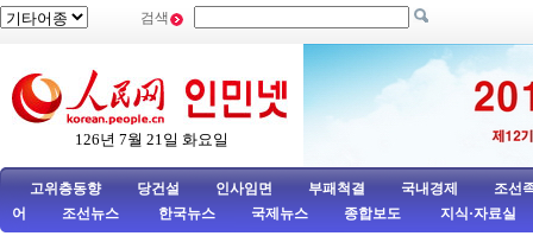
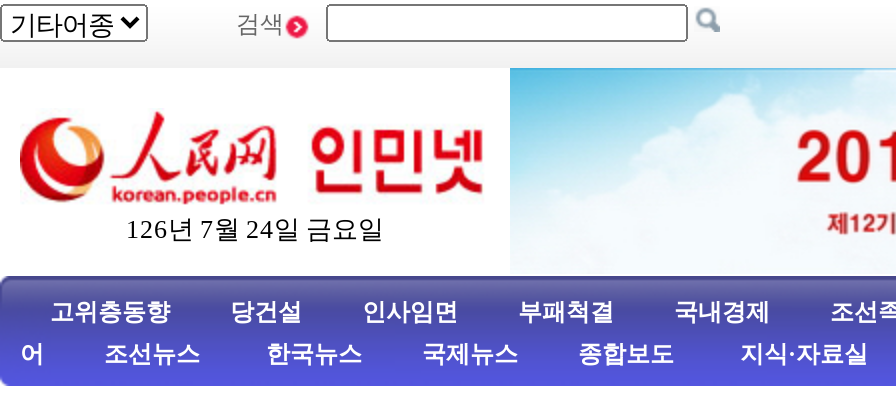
[75,130,228,148] 126년 7월 21일 화요일 -> [126,214,384,244] 126년 7월 24일 금요일

